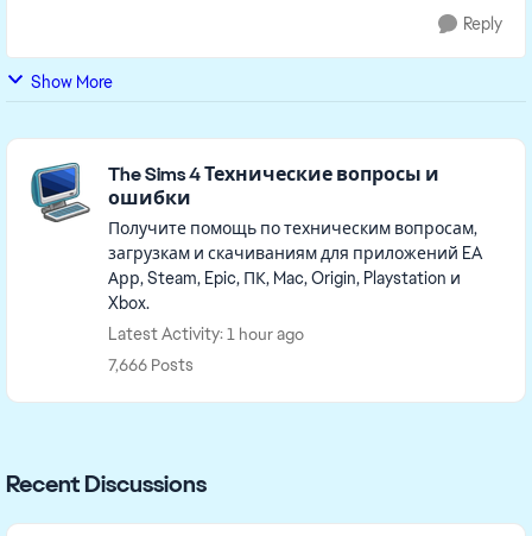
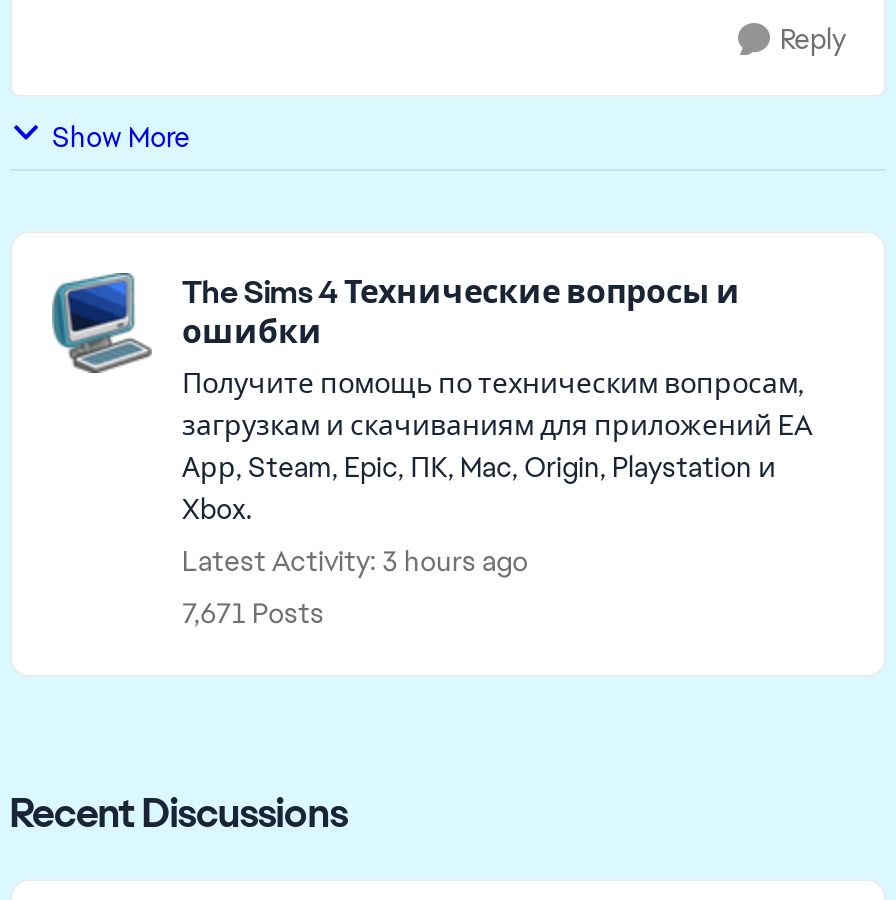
[108,324,304,345] Latest Activity: 1 hour ago -> [182,544,528,580] Latest Activity: 3 hours ago
[108,355,194,376] 7,666 Posts -> [182,596,324,632] 7,671 Posts

